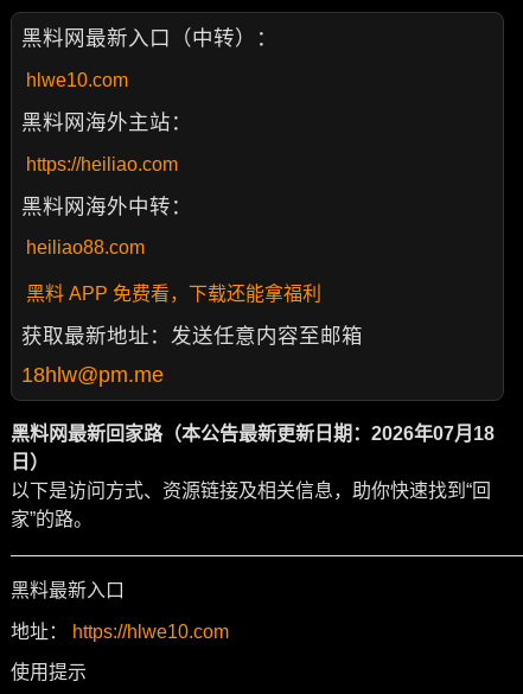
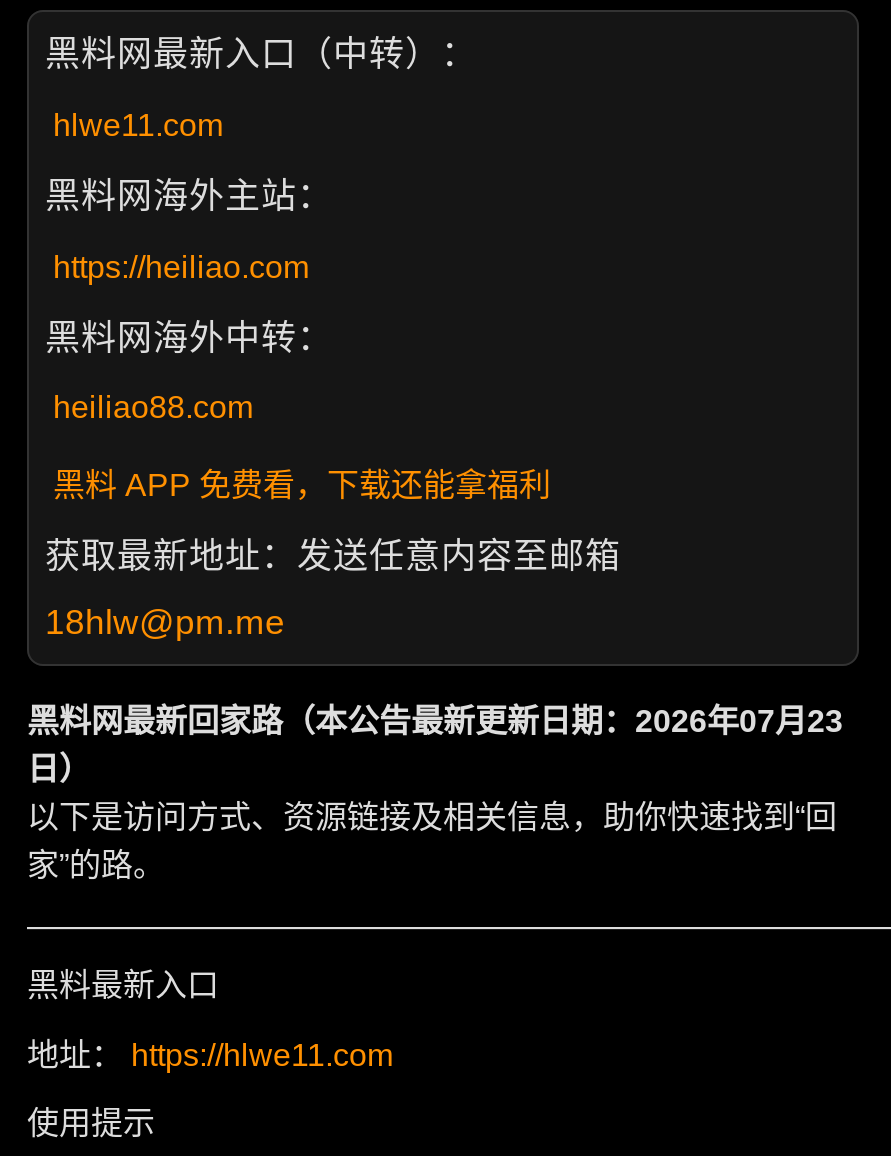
[26,70,128,90] hlwe10.com -> [53,108,223,142] hlwe11.com
[11,423,495,443] 黑料网最新回家路（本公告最新更新日期：2026年07月18 -> [27,703,843,737] 黑料网最新回家路（本公告最新更新日期：2026年07月23
[11,621,229,641] 地址： https://hlwe10.com -> [27,1037,393,1071] 地址： https://hlwe11.com

